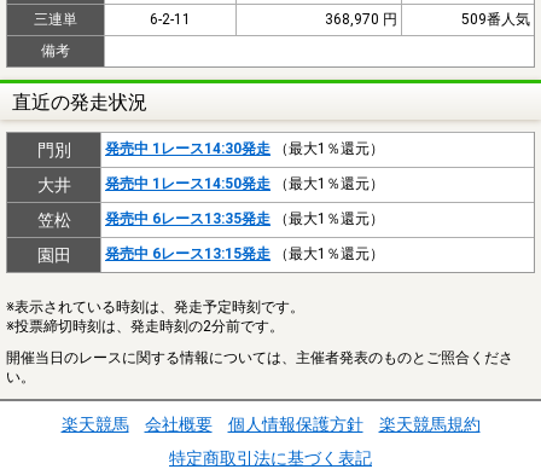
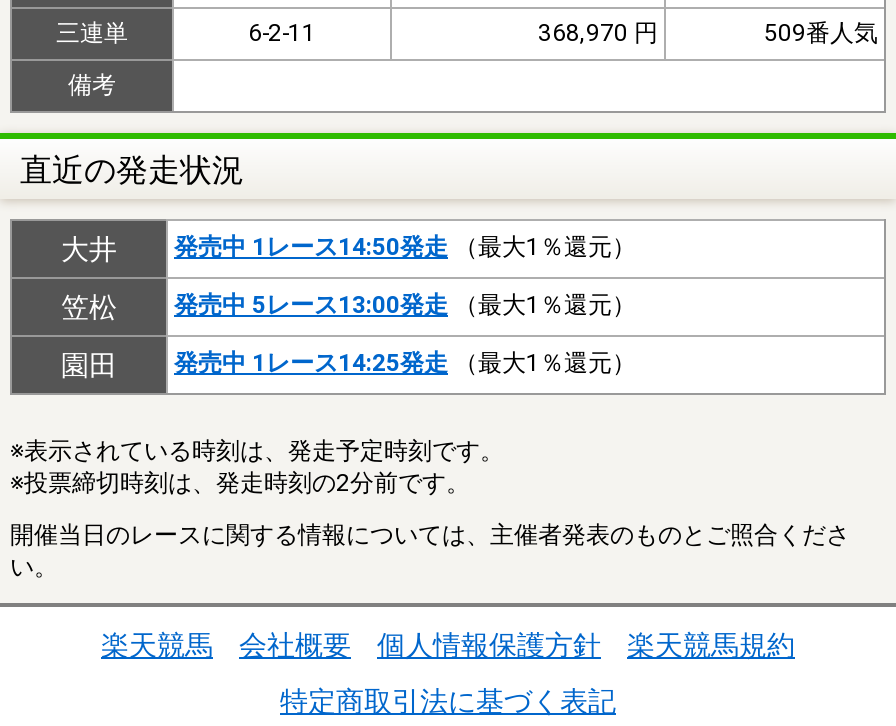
[37,140,384,159] 門別 | 発売中 1レース14:30発走（最大1％還元） -> none
[105,210,384,227] 発売中 6レース13:35発走（最大1％還元） -> [174,291,636,319] 発売中 5レース13:00発走（最大1％還元）
[105,245,384,262] 発売中 6レース13:15発走（最大1％還元） -> [174,349,636,377] 発売中 1レース14:25発走（最大1％還元）

